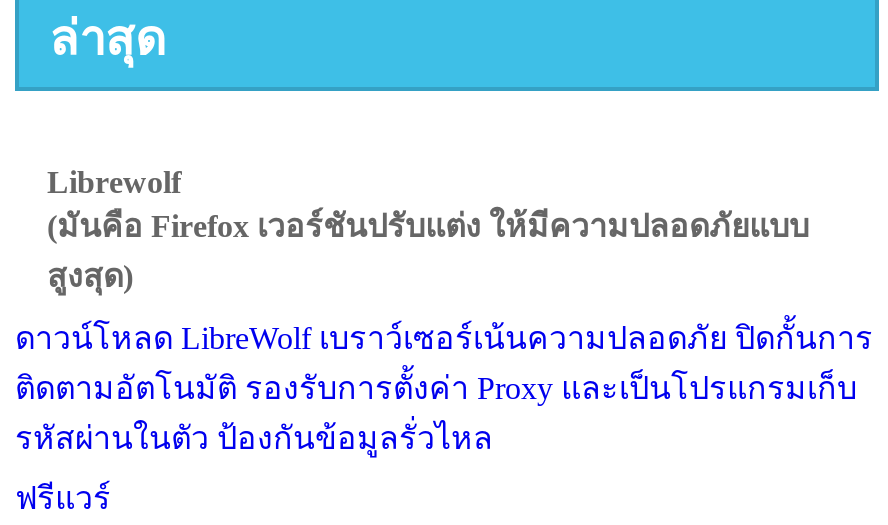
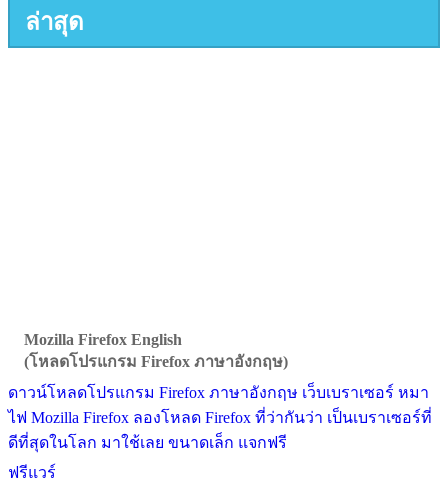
[15,165,873,455] Librewolf | (มันคือ Firefox เวอร์ชันปรับแต่ง ให้มีความปลอดภัยแบบ | สูงสุด) | ดาวน์โหลด LibreWolf เบราว์เซอร์เน้นความปลอดภัย ปิดกั้นการ | ติดตามอัตโนมัติ รองรับการตั้งค่า Proxy และเป็นโปรแกรมเก็บ | รหัสผ่านในตัว ป้องกันข้อมูลรั่วไหล -> [8,331,432,451] Mozilla Firefox English | (โหลดโปรแกรม Firefox ภาษาอังกฤษ) | ดาวน์โหลดโปรแกรม Firefox ภาษาอังกฤษ เว็บเบราเซอร์ หมา | ไฟ Mozilla Firefox ลองโหลด Firefox ที่ว่ากันว่า เป็นเบราเซอร์ที่ | ดีที่สุดในโลก มาใช้เลย ขนาดเล็ก แจกฟรี

